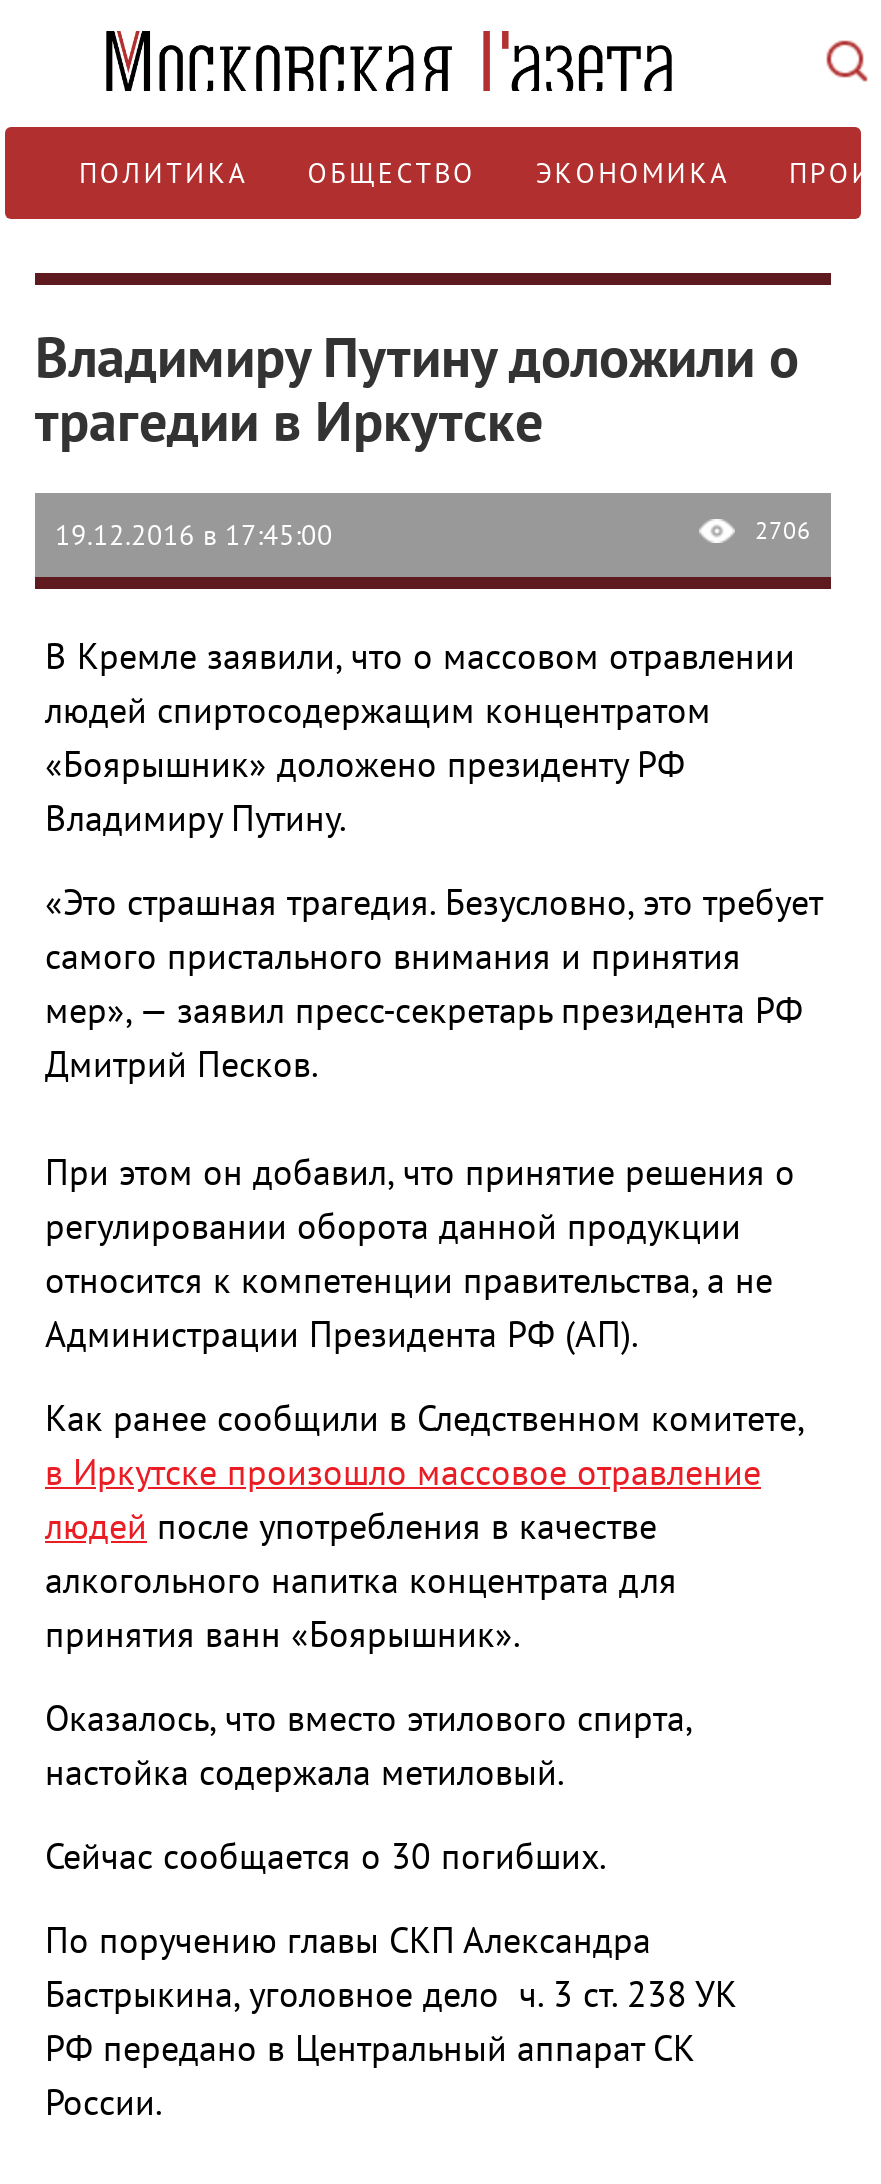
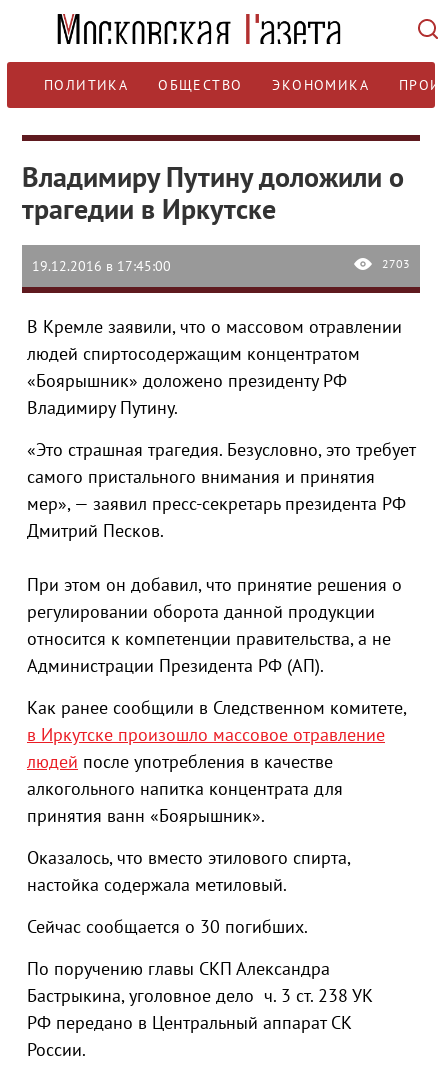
[755,515,811,545] 2706 -> [382,256,410,271] 2703

